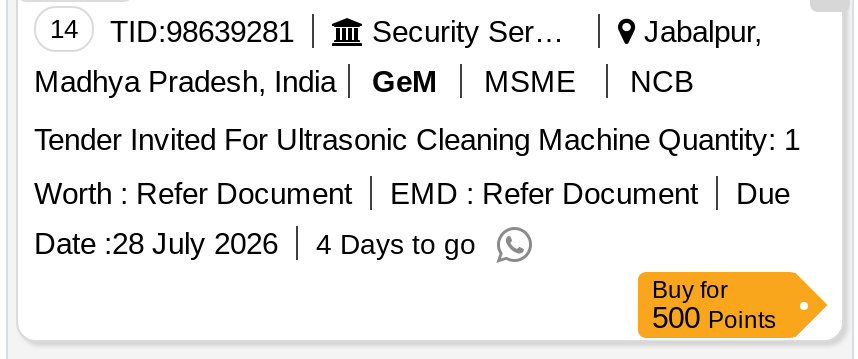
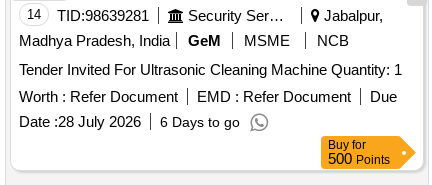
[34,226,476,260] Date : 28 July 2026 4 Days to go -> [19,113,240,130] Date : 28 July 2026 6 Days to go

